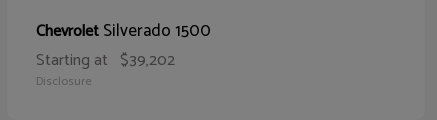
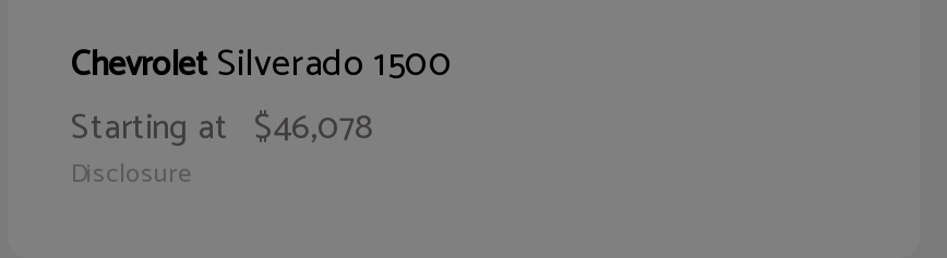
[36,47,175,74] Starting at $39,202 -> [71,99,374,158] Starting at $46,078

